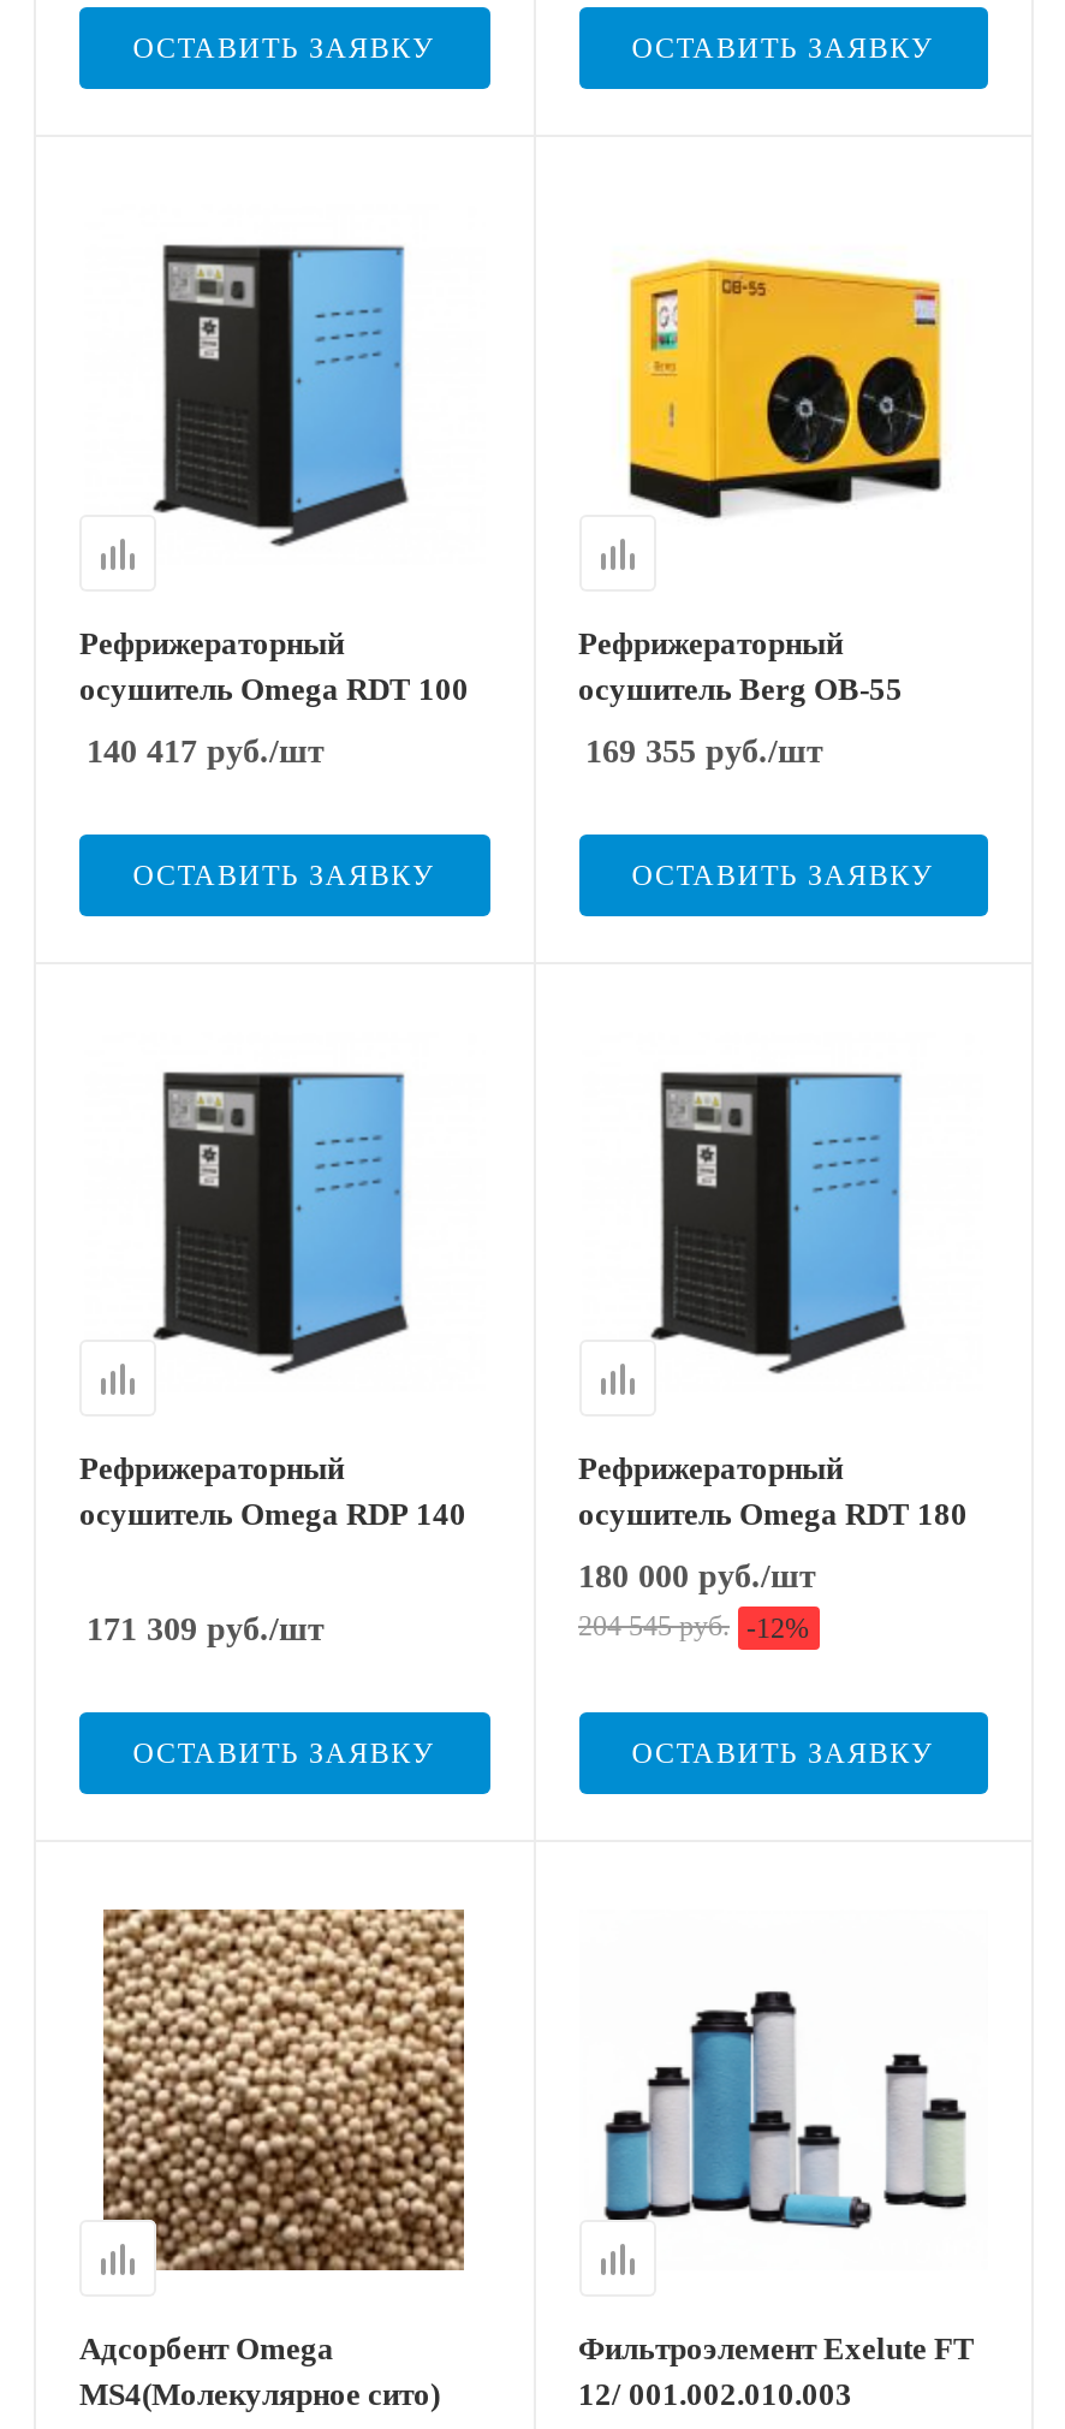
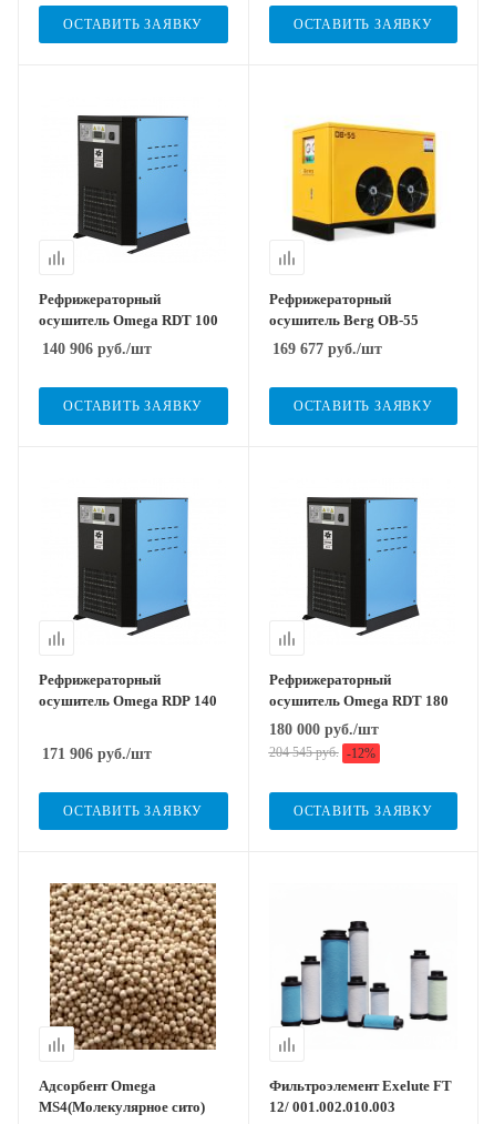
[87,732,325,768] 140 417 руб./шт -> [42,340,152,357] 140 906 руб./шт
[585,732,823,768] 169 355 руб./шт -> [272,340,382,357] 169 677 руб./шт
[87,1611,325,1647] 171 309 руб./шт -> [42,746,152,762] 171 906 руб./шт

